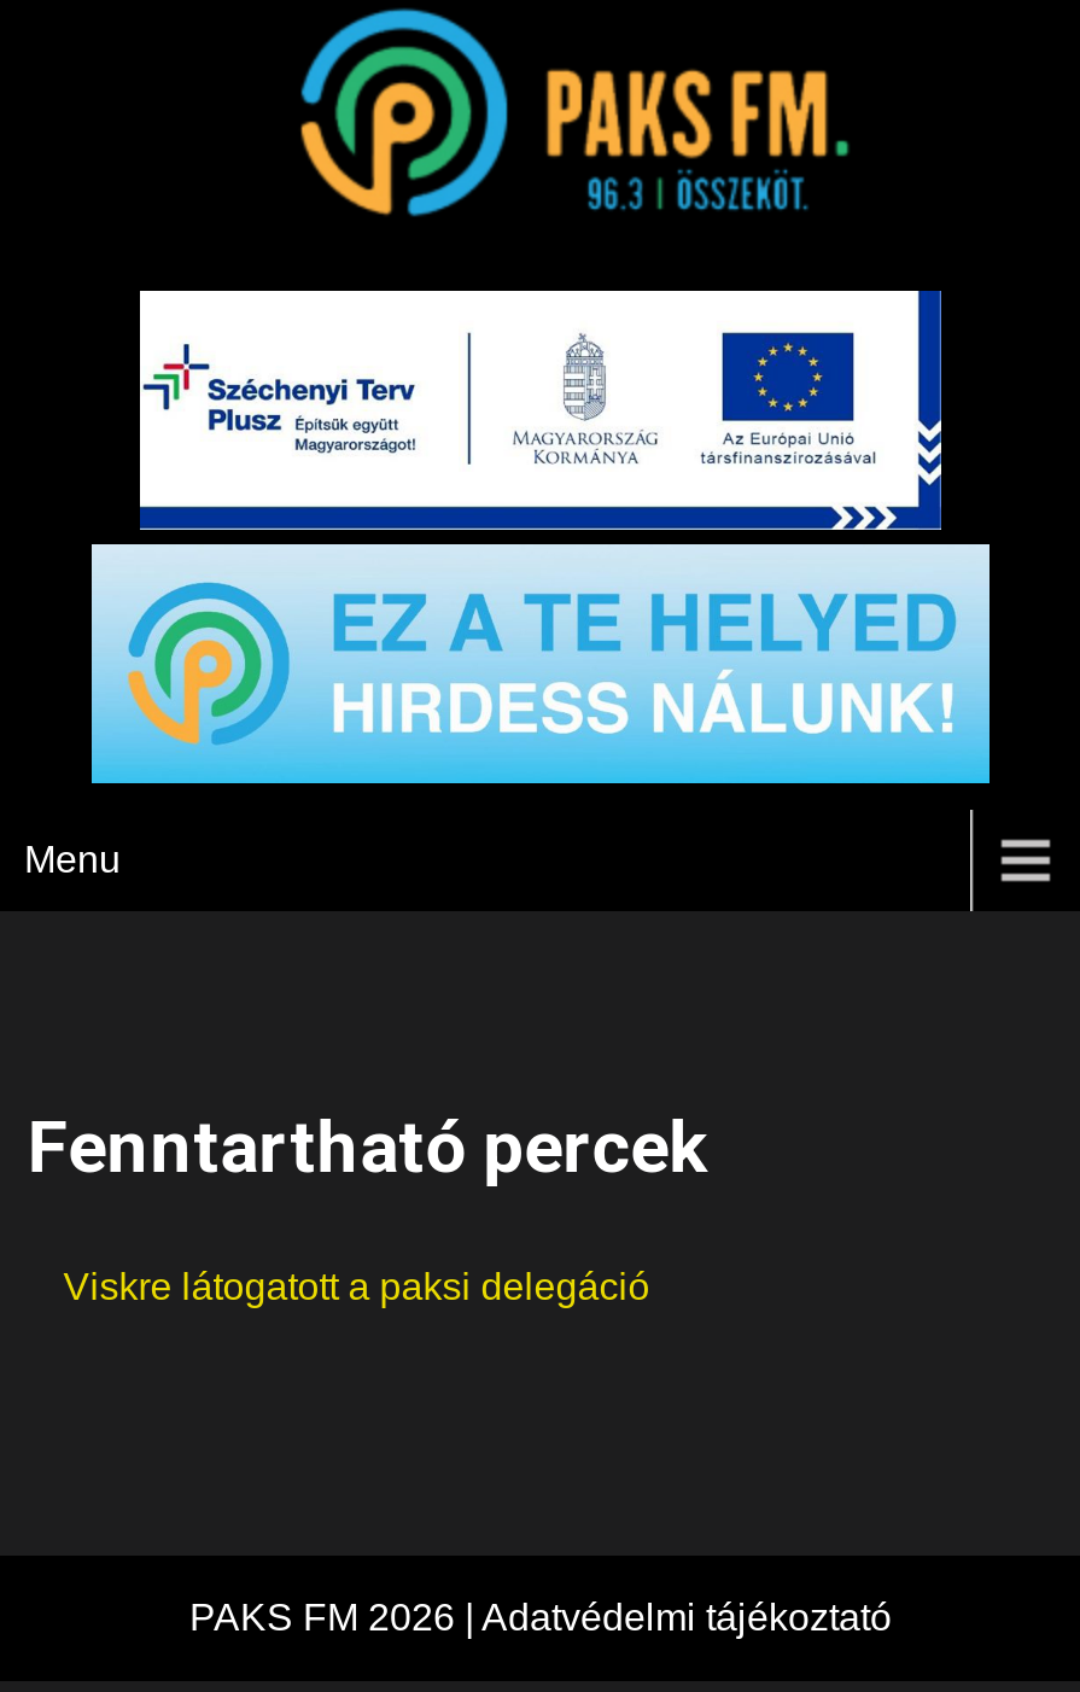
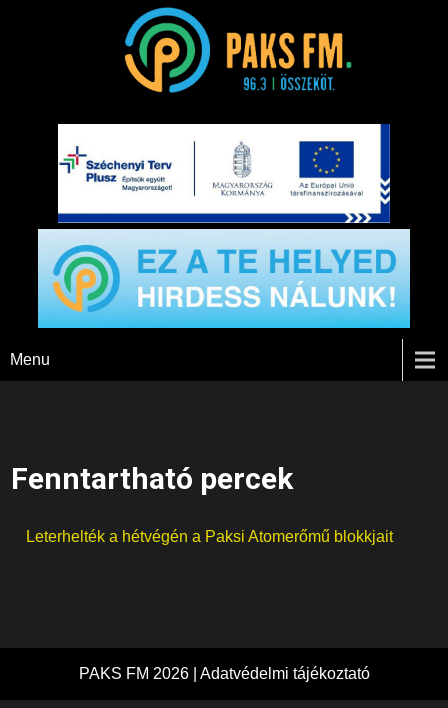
[63,1266,650,1307] Viskre látogatott a paksi delegáció -> [26,528,393,545] Leterhelték a hétvégén a Paksi Atomerőmű blokkjait

